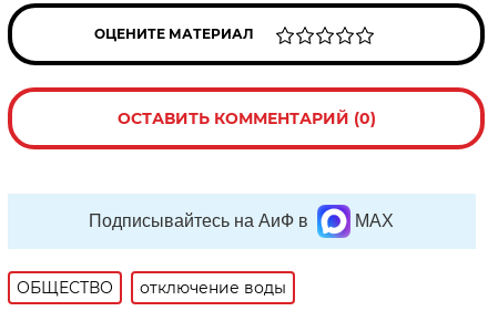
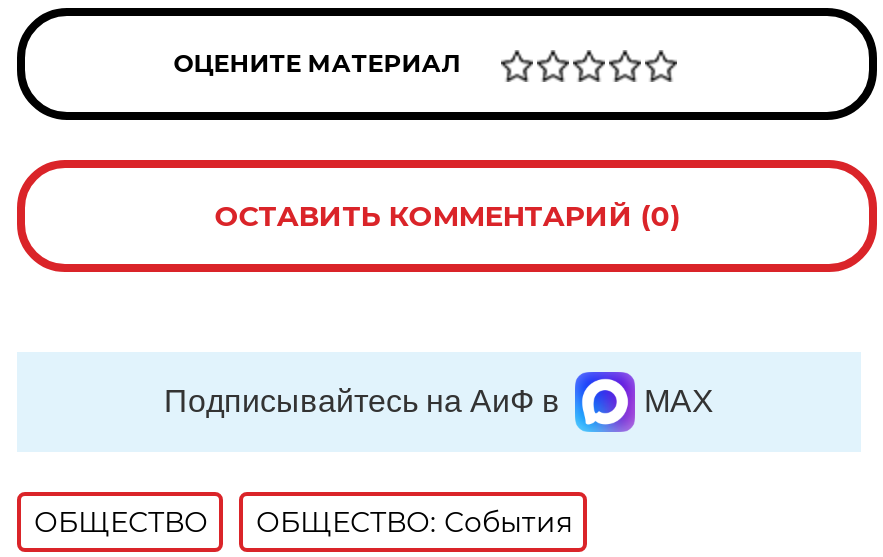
[140,278,287,298] отключение воды -> [256,504,572,540] ОБЩЕСТВО: События

